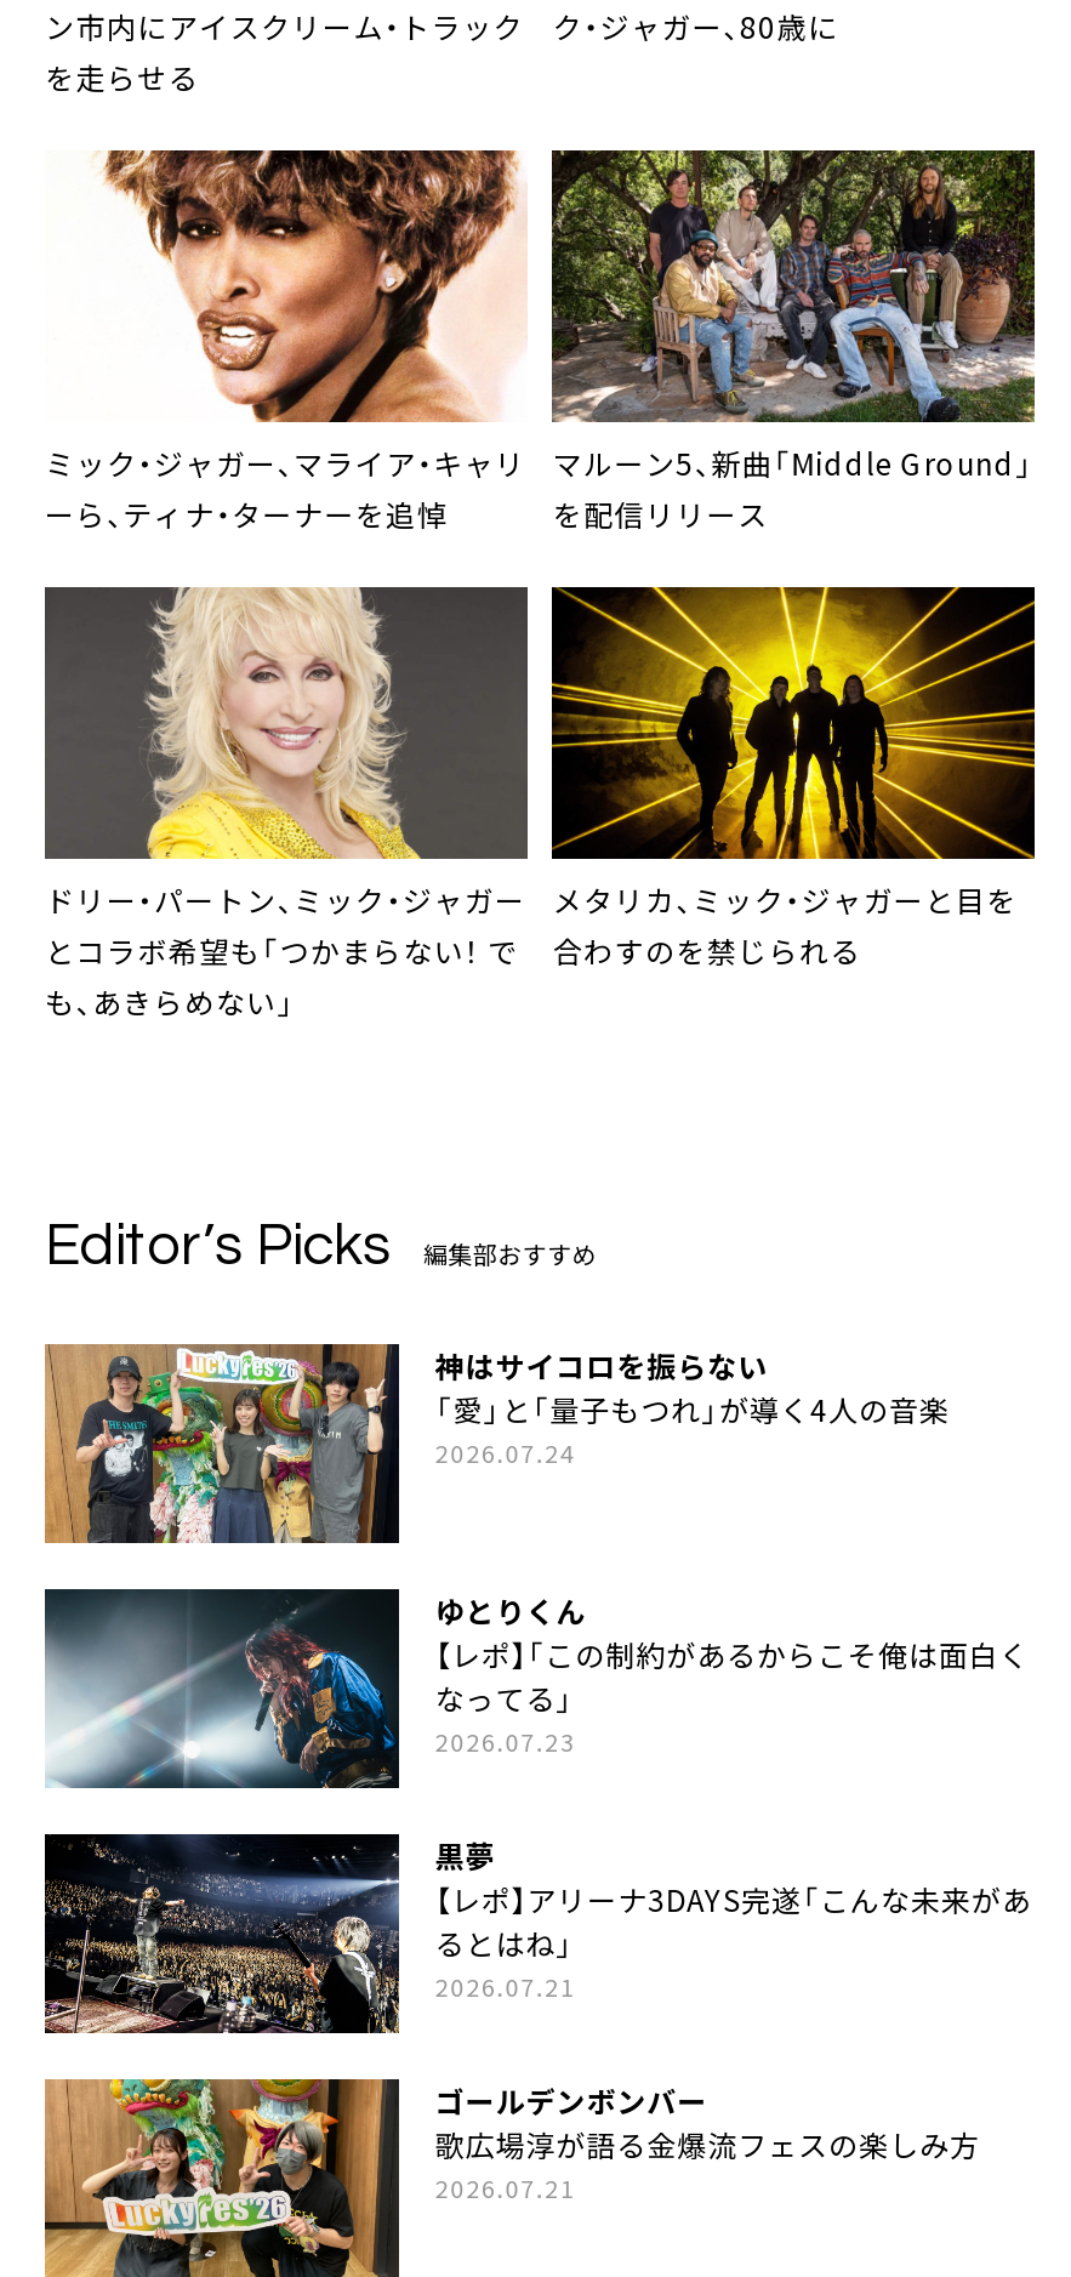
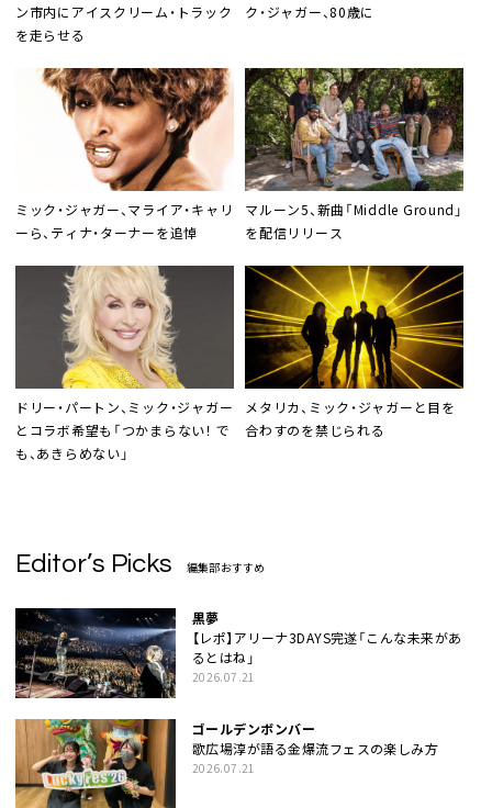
[42,1342,949,1545] [image] | 神はサイコロを振らない | 「愛」と「量子もつれ」が導く4人の音楽 | 2026.07.24 -> none
[42,1587,1029,1791] [image] | ゆとりくん | 【レポ】「この制約があるからこそ俺は面白く | なってる」 | 2026.07.23 -> none

